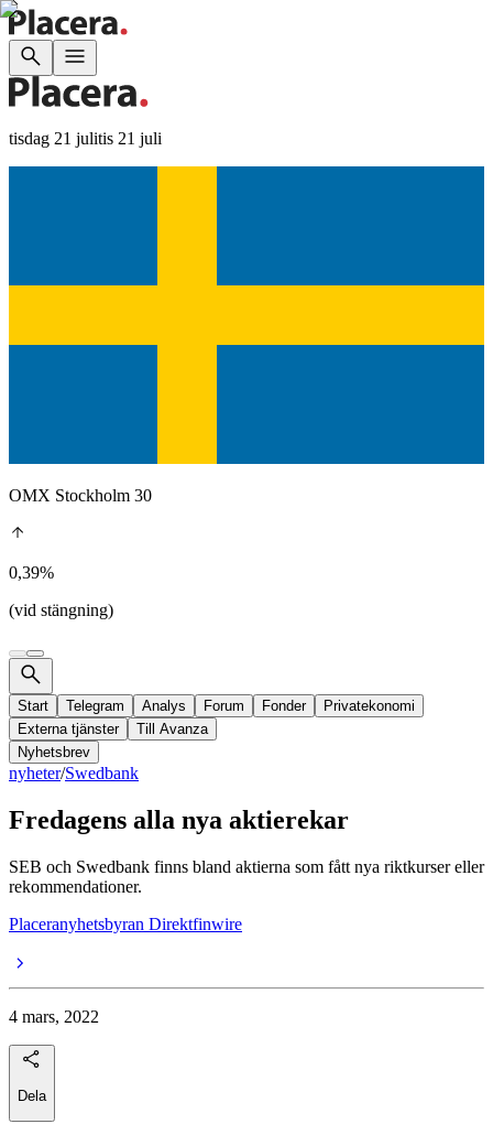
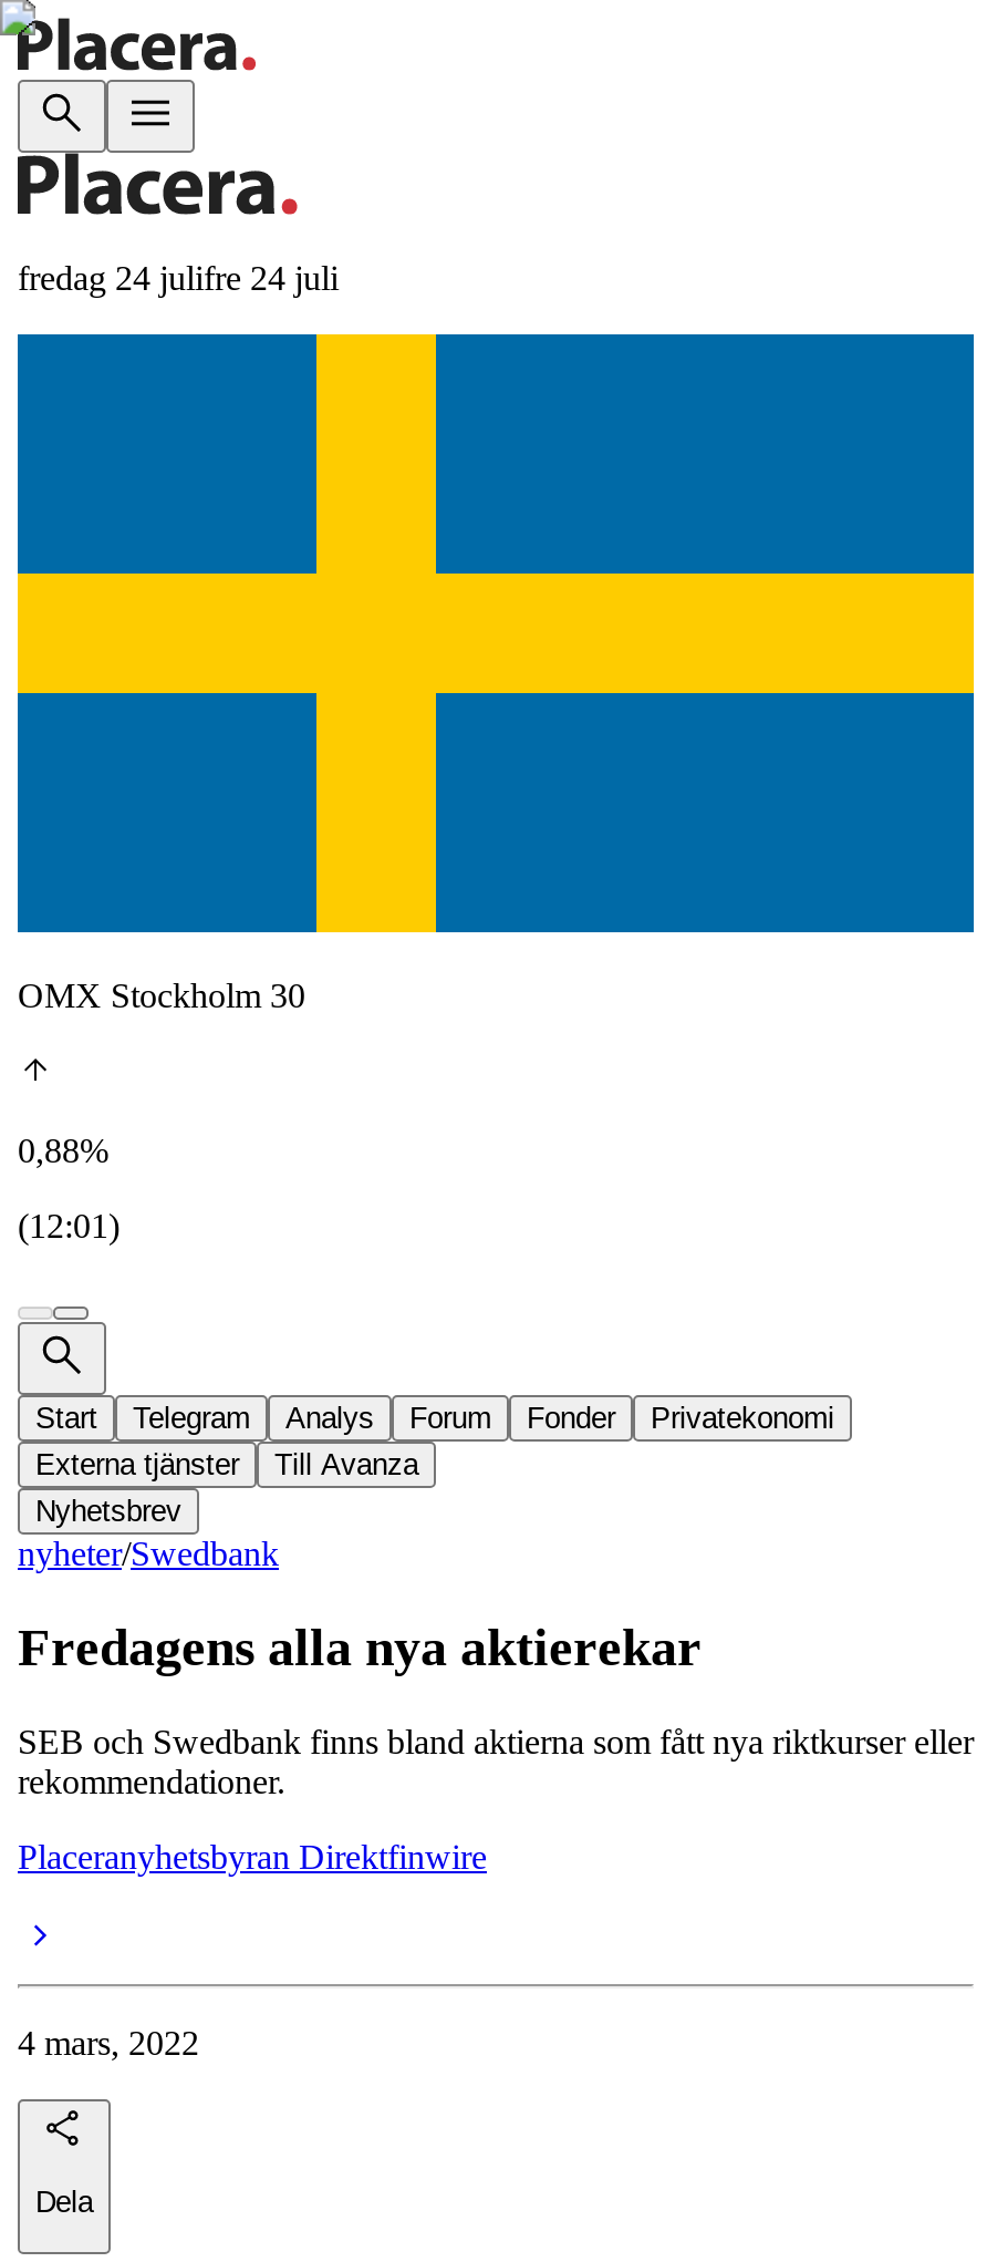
[9,129,162,148] tisdag 21 julitis 21 juli -> [18,259,339,297] fredag 24 julifre 24 juli
[9,563,54,582] 0,39% -> [18,1132,108,1169] 0,88%
[9,601,113,619] (vid stängning) -> [18,1207,120,1244] (12:01)

